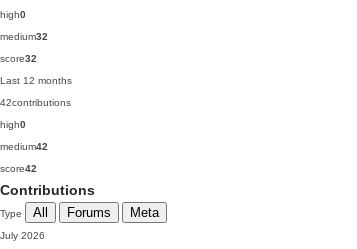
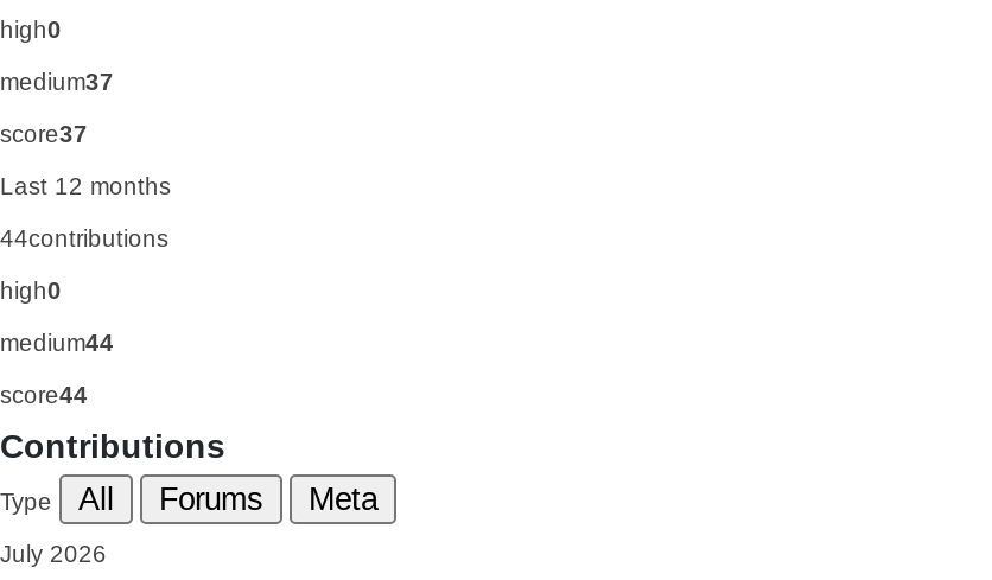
[0,31,48,42] medium32 -> [0,69,114,95] medium37
[0,53,37,64] score32 -> [0,121,88,147] score37
[0,97,71,108] 42contributions -> [0,225,168,251] 44contributions
[0,141,48,152] medium42 -> [0,330,114,356] medium44
[0,163,37,174] score42 -> [0,382,88,408] score44

